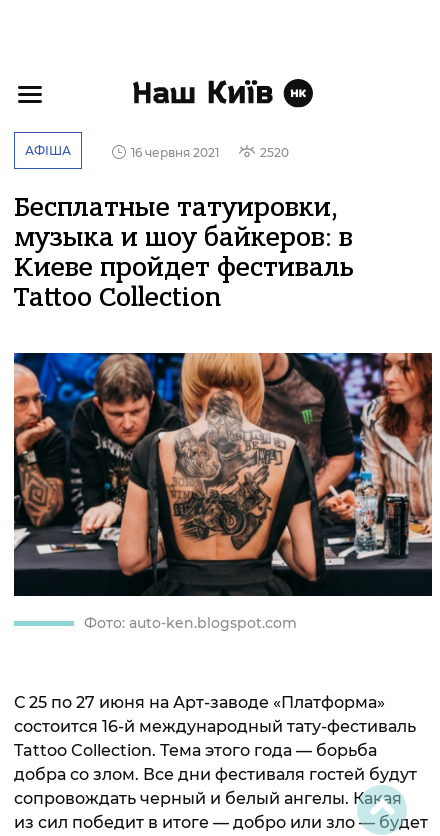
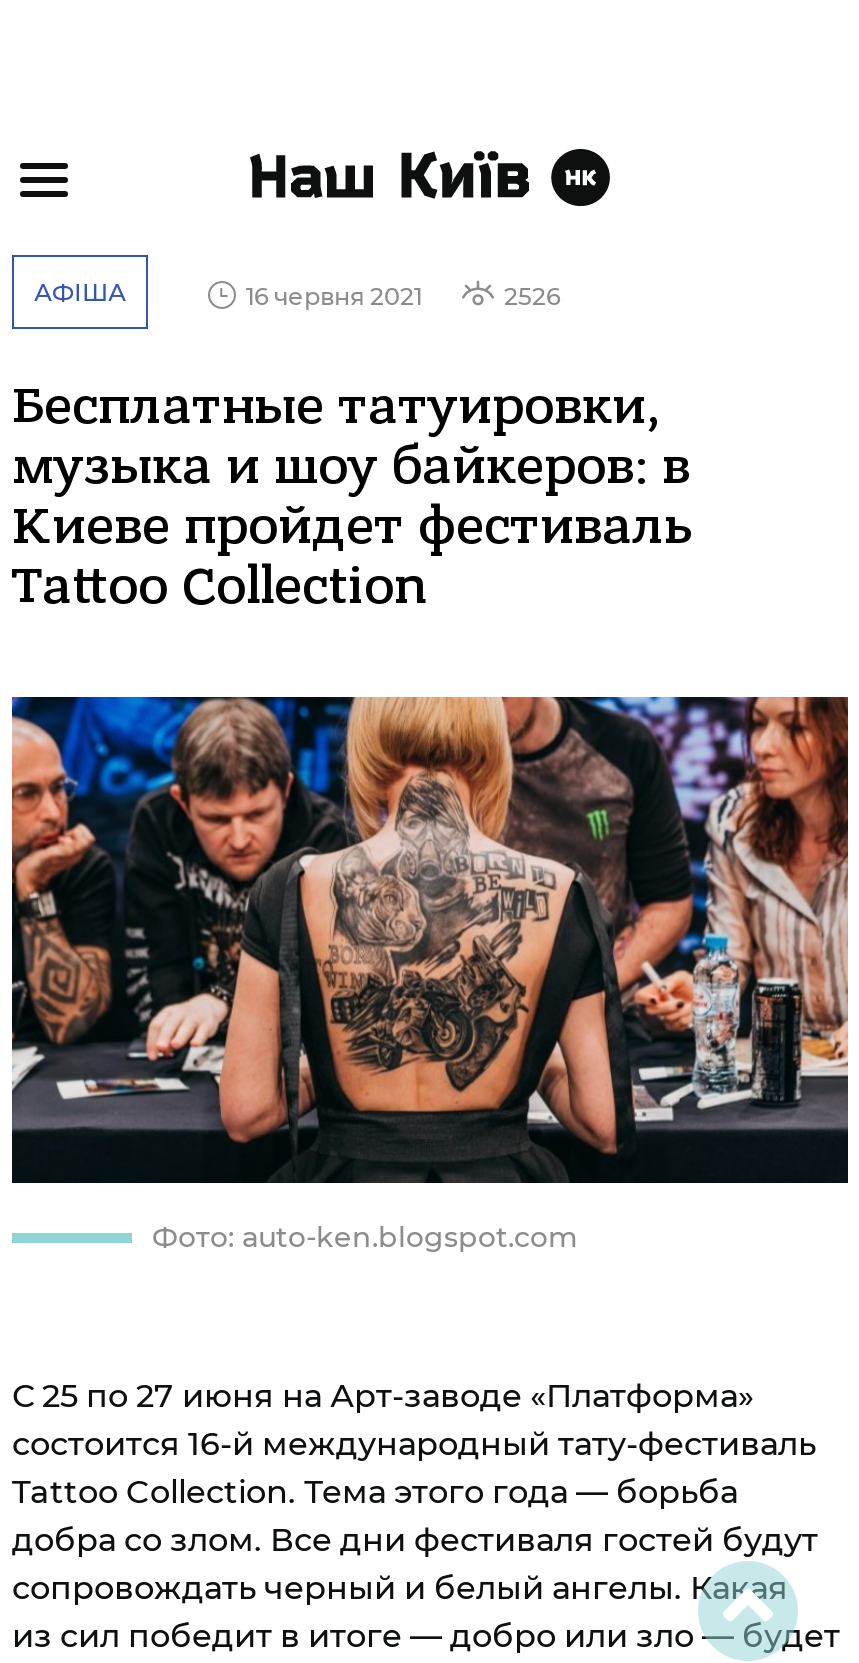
[260,145,289,160] 2520 -> [504,282,560,312] 2526

